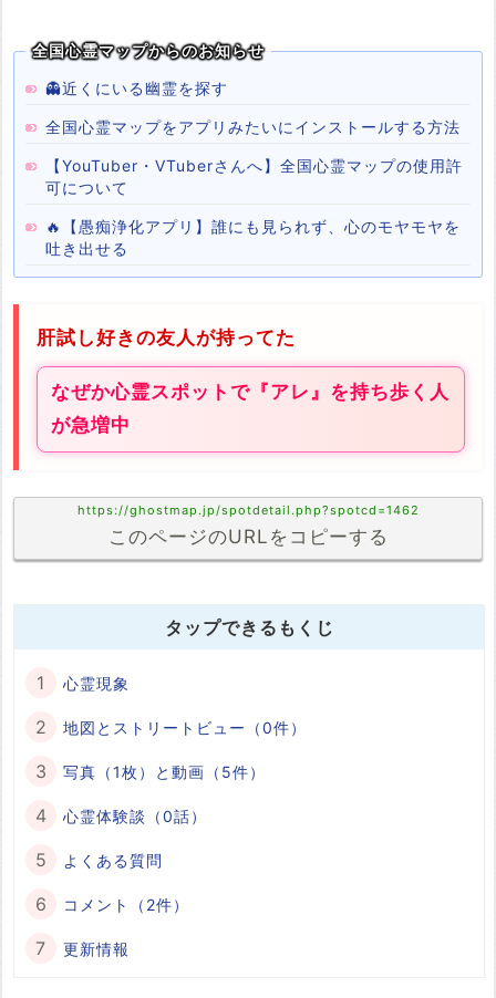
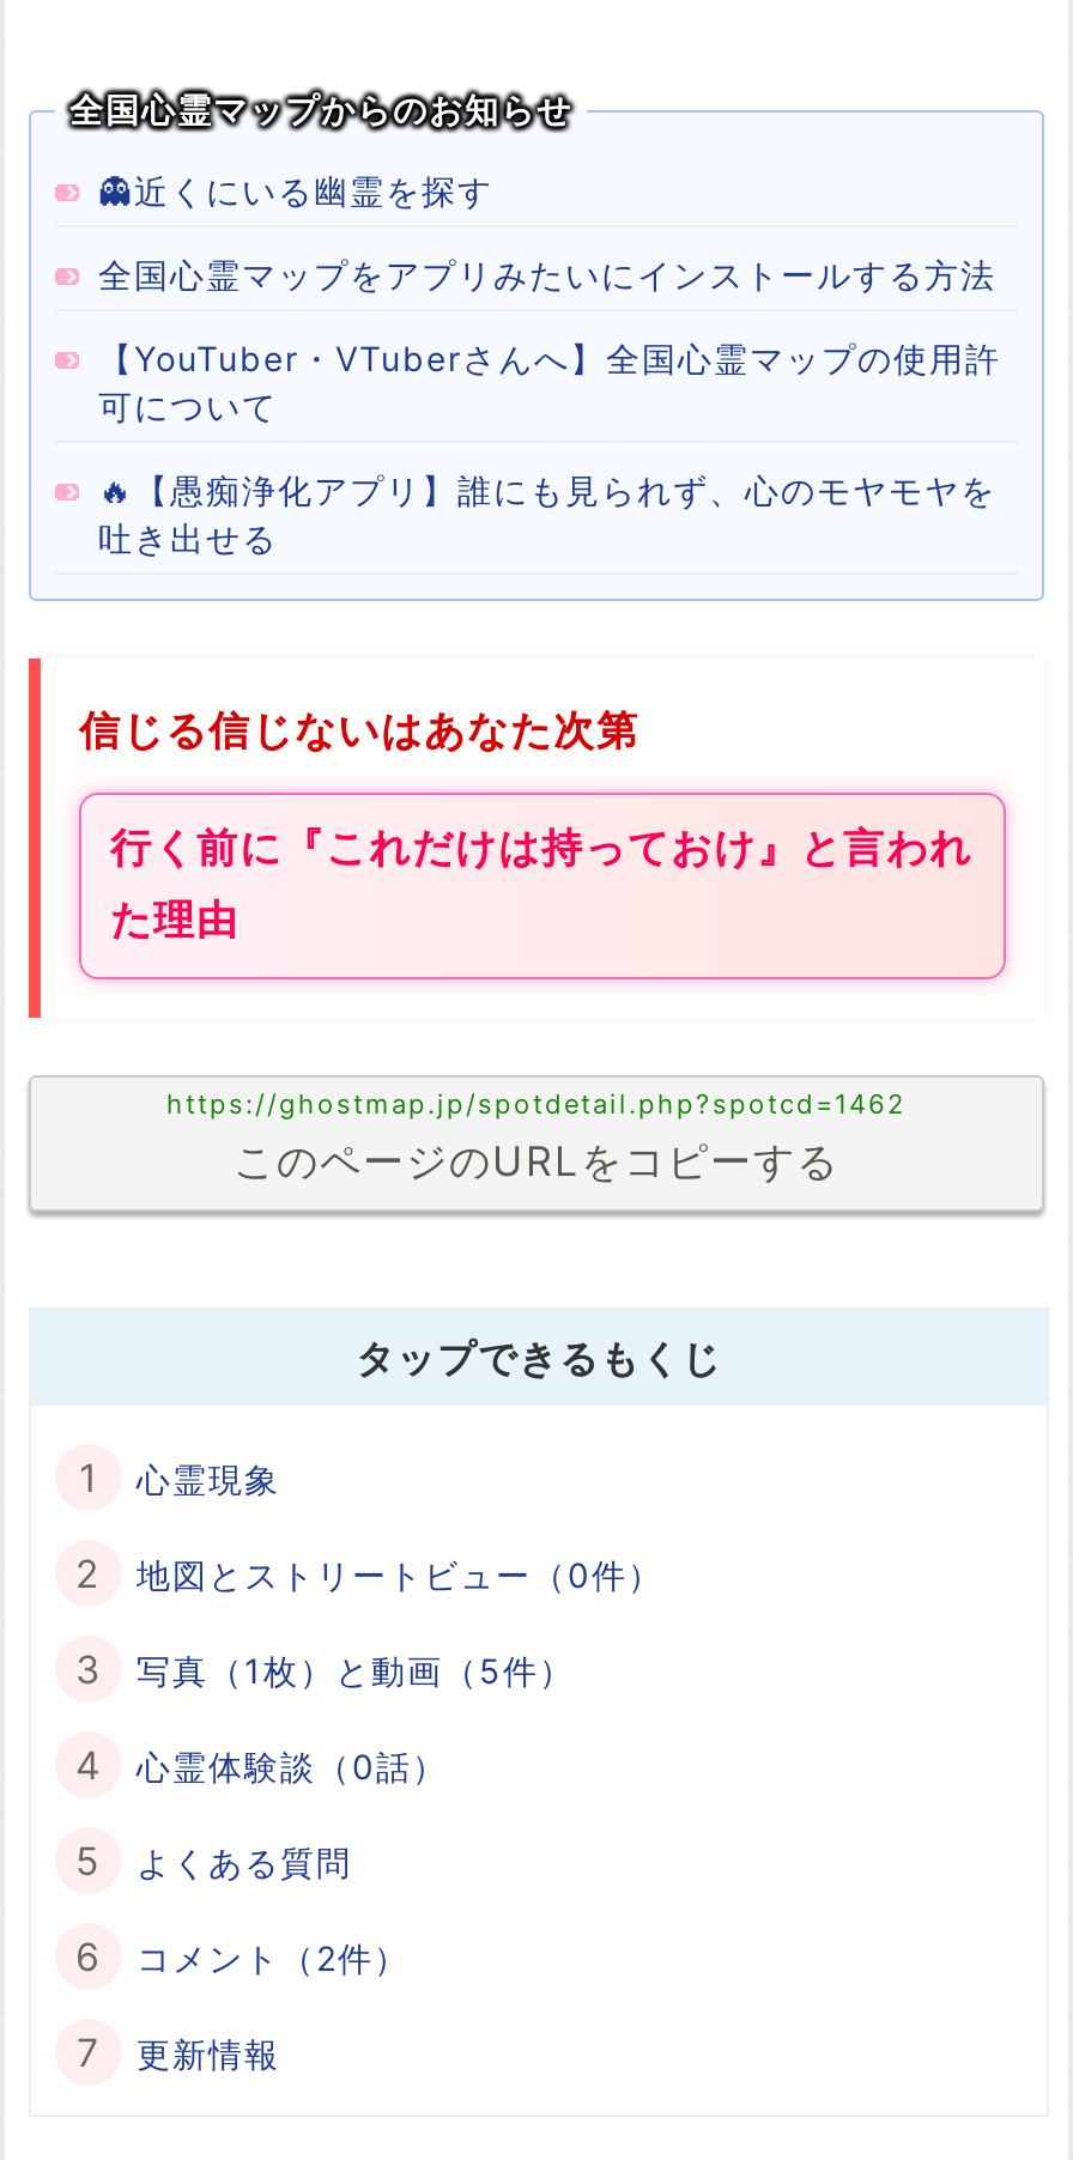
[37,328,296,349] 肝試し好きの友人が持ってた -> [79,709,639,754] 信じる信じないはあなた次第
[51,382,449,403] なぜか心霊スポットで『アレ』を持ち歩く人 -> [110,826,972,872] 行く前に『これだけは持っておけ』と言われ
[51,415,131,436] が急増中 -> [110,898,240,944] た理由

